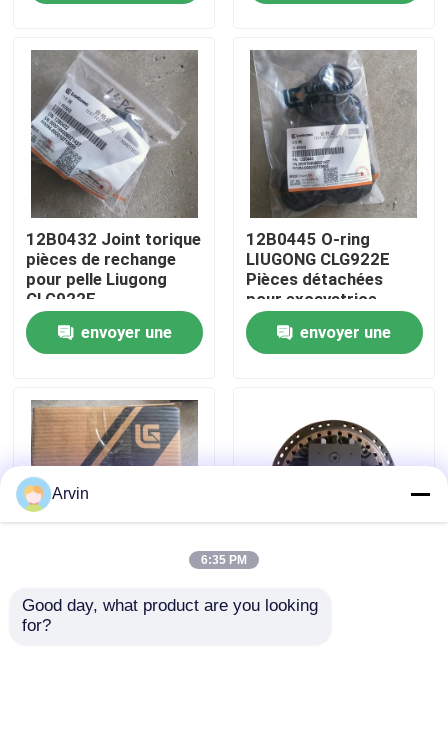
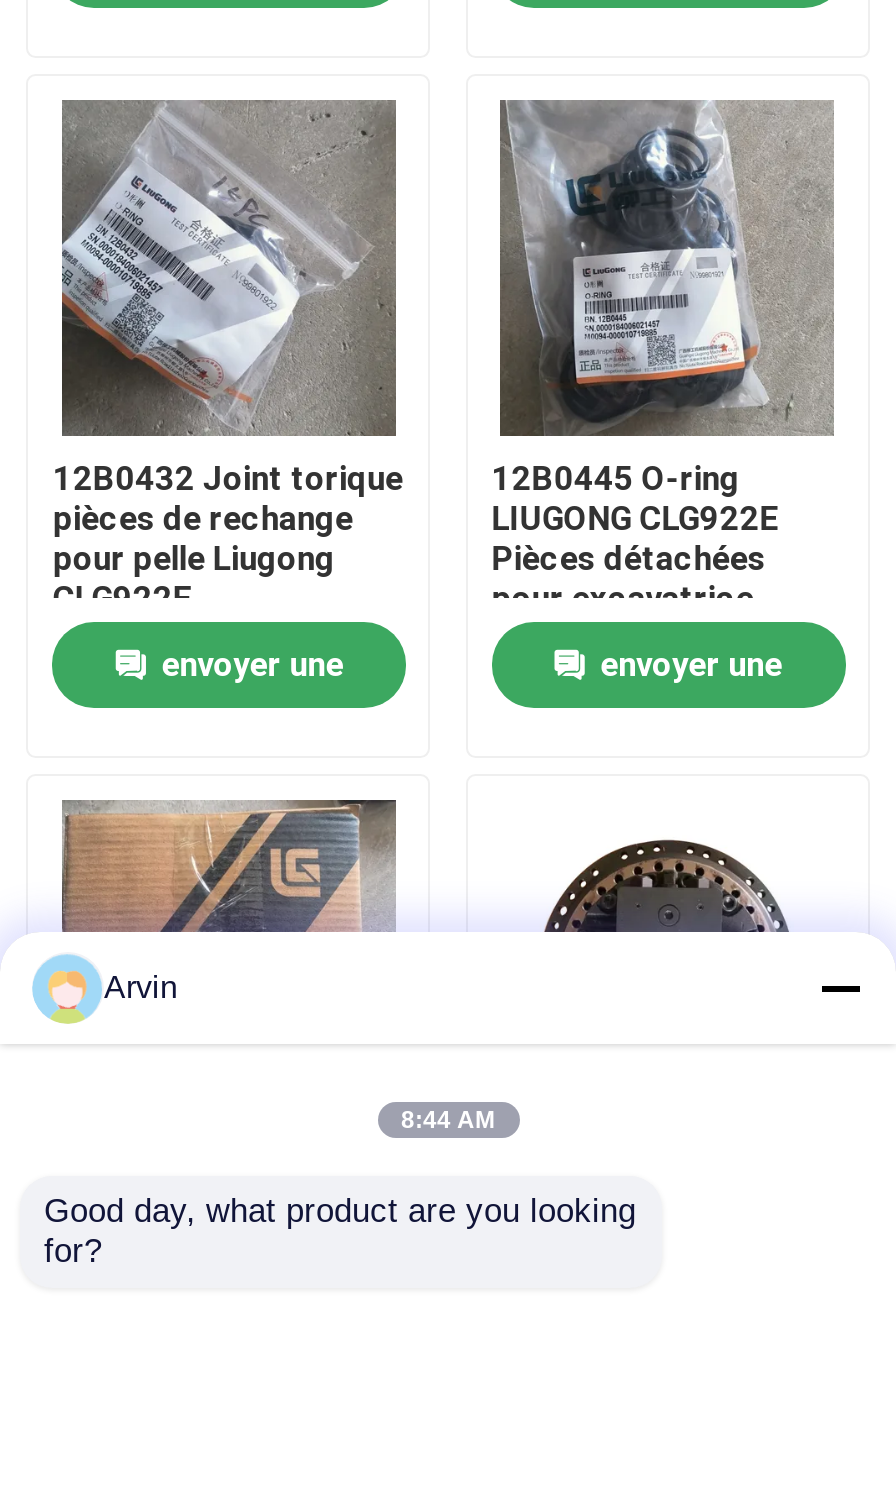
[201,553,247,567] 6:35 PM -> [401,1106,495,1134] 8:44 AM

